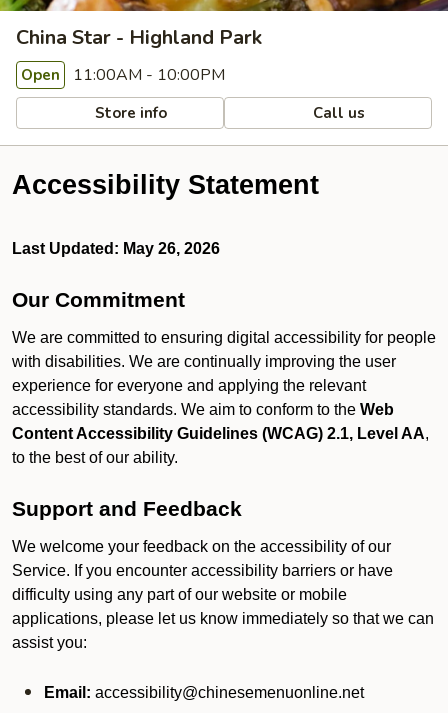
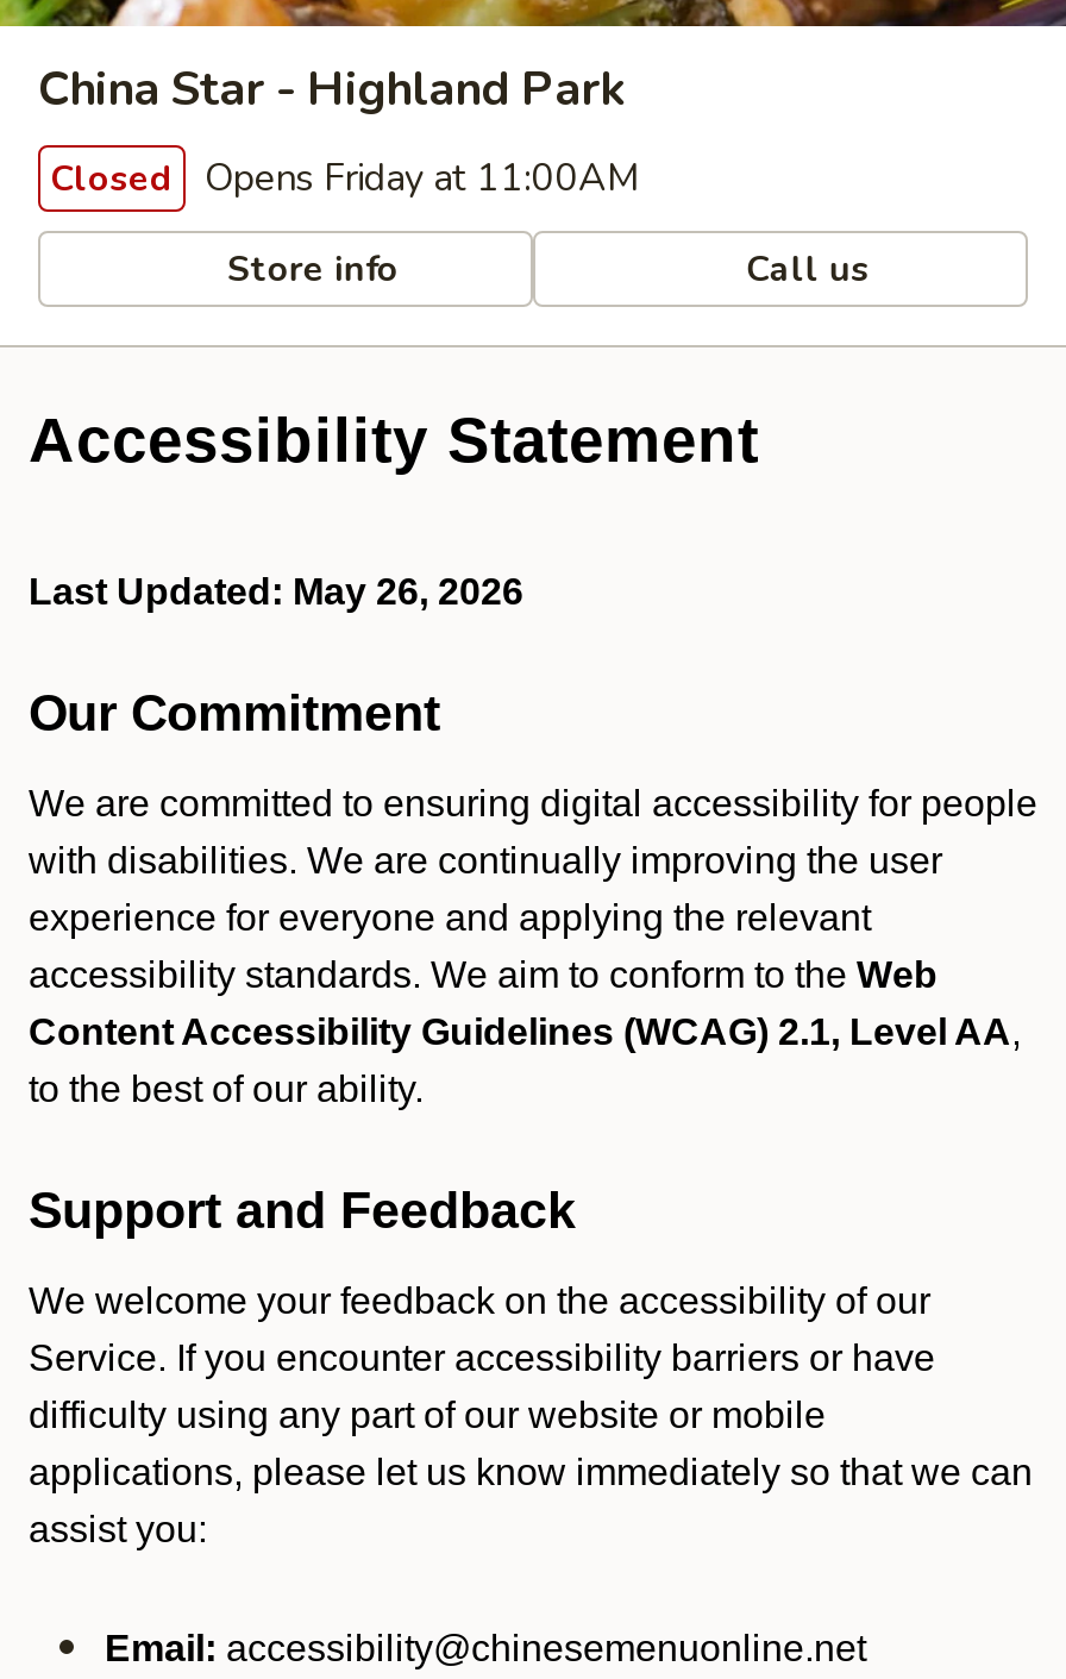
[21,64,225,86] Open 11:00AM - 10:00PM -> [50,152,640,205] Closed Opens Friday at 11:00AM

